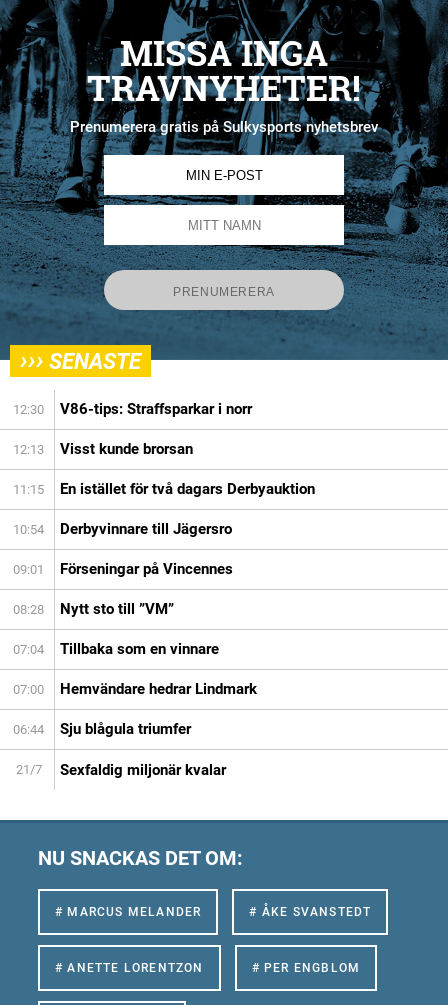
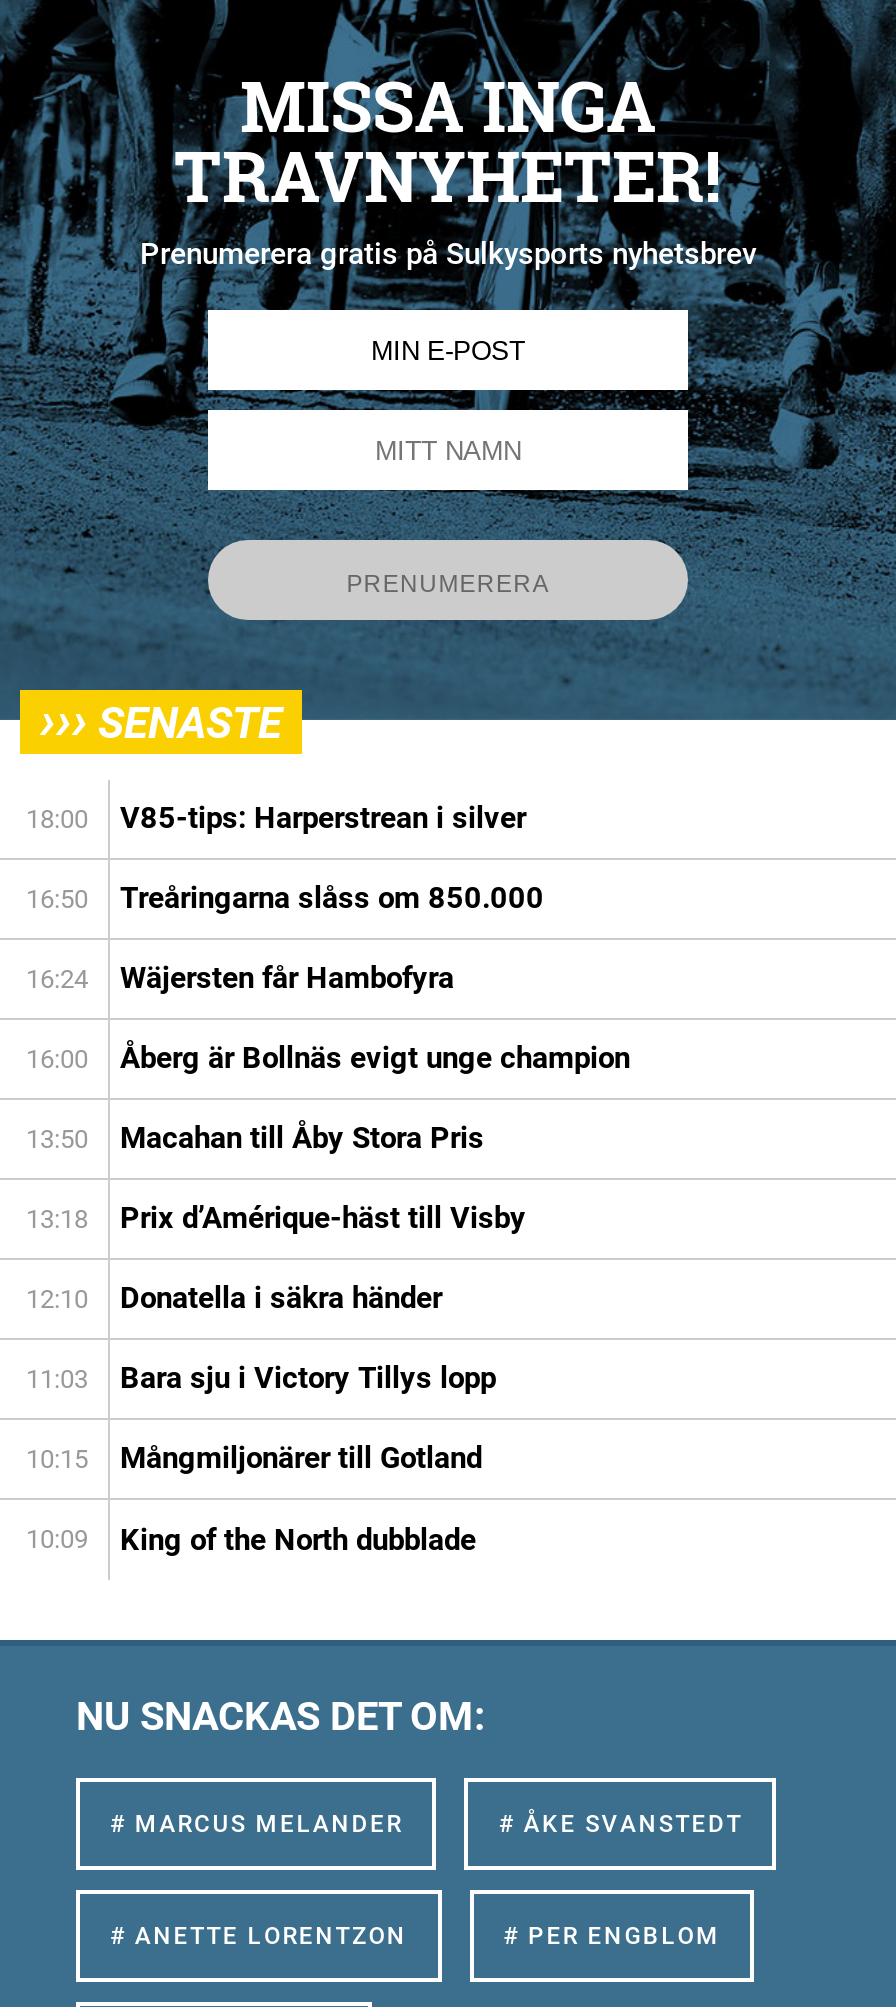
[13,400,252,418] 12:30 | V86-tips: Straffsparkar i norr -> [26,800,526,836] 18:00 | V85-tips: Harperstrean i silver
[13,440,193,458] 12:13 | Visst kunde brorsan -> [26,880,544,916] 16:50 | Treåringarna slåss om 850.000
[13,480,319,498] 11:15 | En istället för två dagars Derbyauktion -> [26,960,454,996] 16:24 | Wäjersten får Hambofyra
[13,520,232,538] 10:54 | Derbyvinnare till Jägersro -> [26,1040,630,1076] 16:00 | Åberg är Bollnäs evigt unge champion
[13,560,233,578] 09:01 | Förseningar på Vincennes -> [26,1120,484,1156] 13:50 | Macahan till Åby Stora Pris
[13,600,174,618] 08:28 | Nytt sto till ”VM” -> [26,1200,526,1236] 13:18 | Prix d’Amérique-häst till Visby
[13,640,219,658] 07:04 | Tillbaka som en vinnare -> [26,1280,442,1316] 12:10 | Donatella i säkra händer
[13,680,257,698] 07:00 | Hemvändare hedrar Lindmark -> [26,1360,496,1396] 11:03 | Bara sju i Victory Tillys lopp
[13,720,191,738] 06:44 | Sju blågula triumfer -> [26,1440,482,1476] 10:15 | Mångmiljonärer till Gotland
[15,761,226,779] 21/7 | Sexfaldig miljonär kvalar -> [26,1522,476,1558] 10:09 | King of the North dubblade

